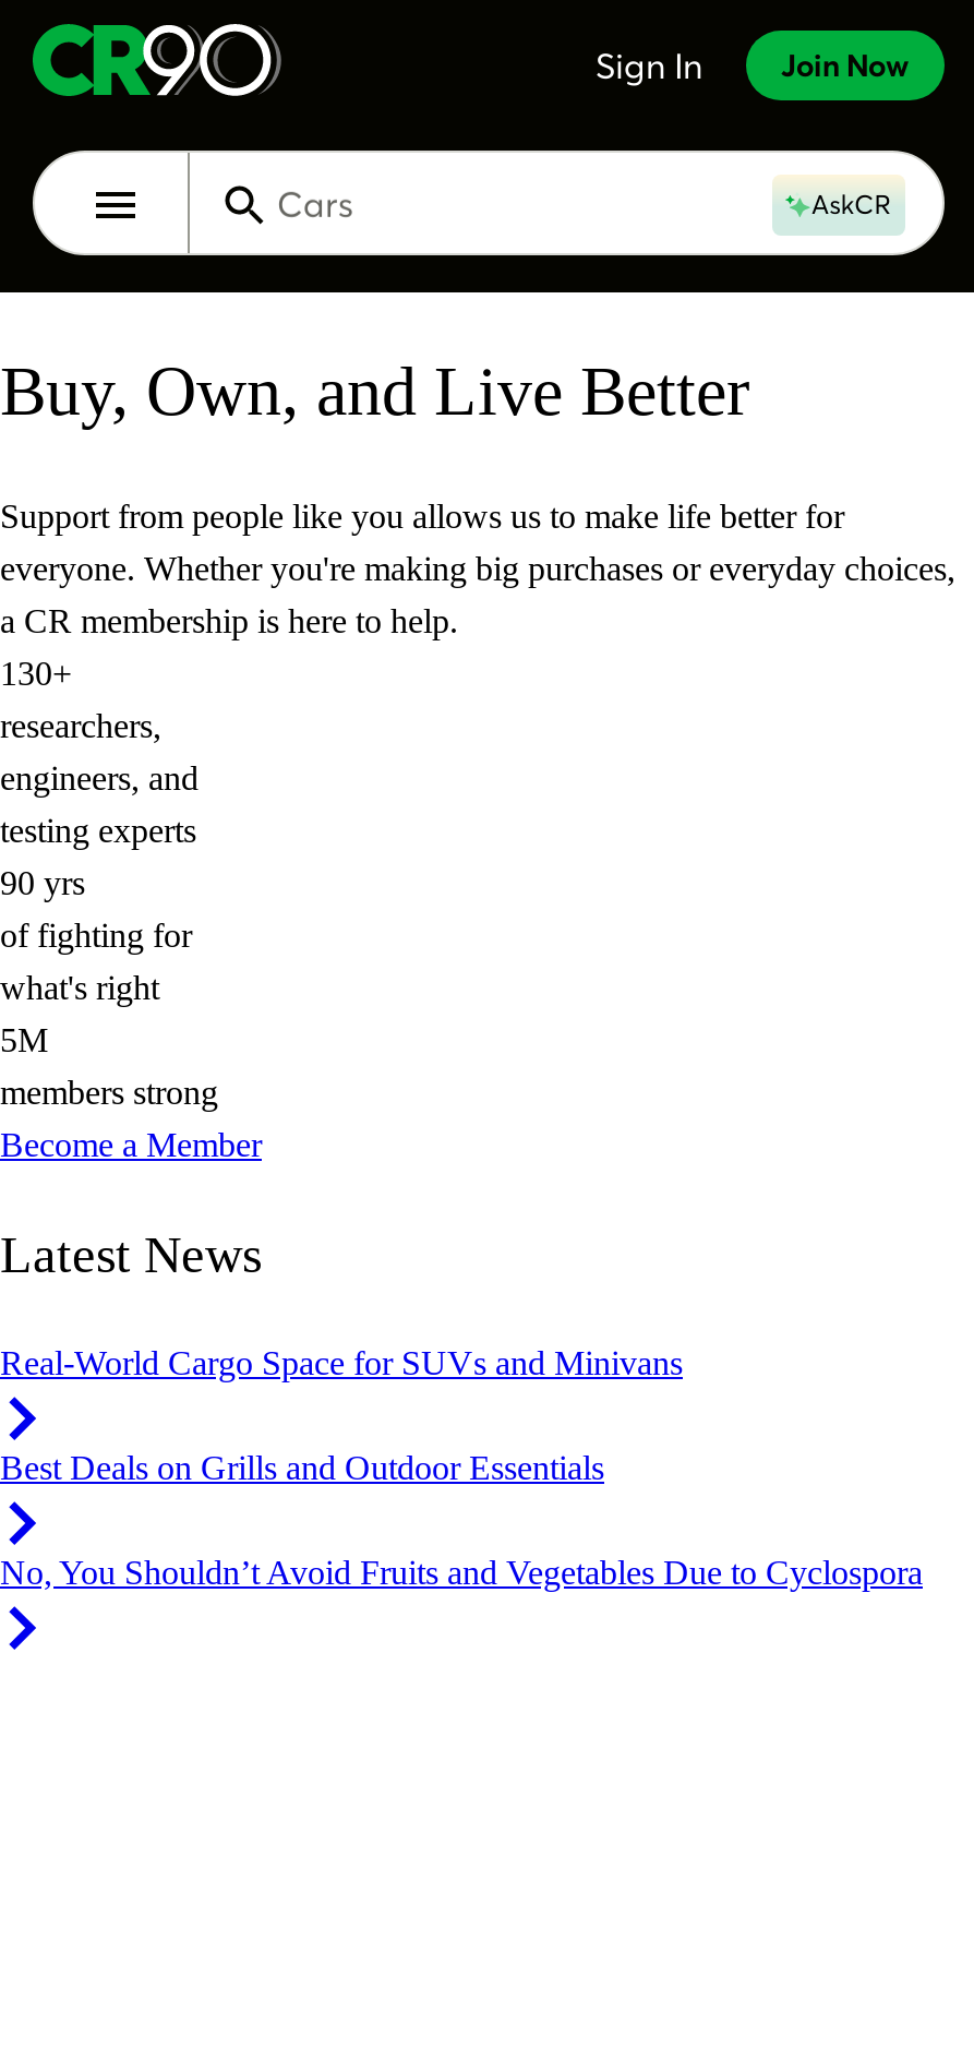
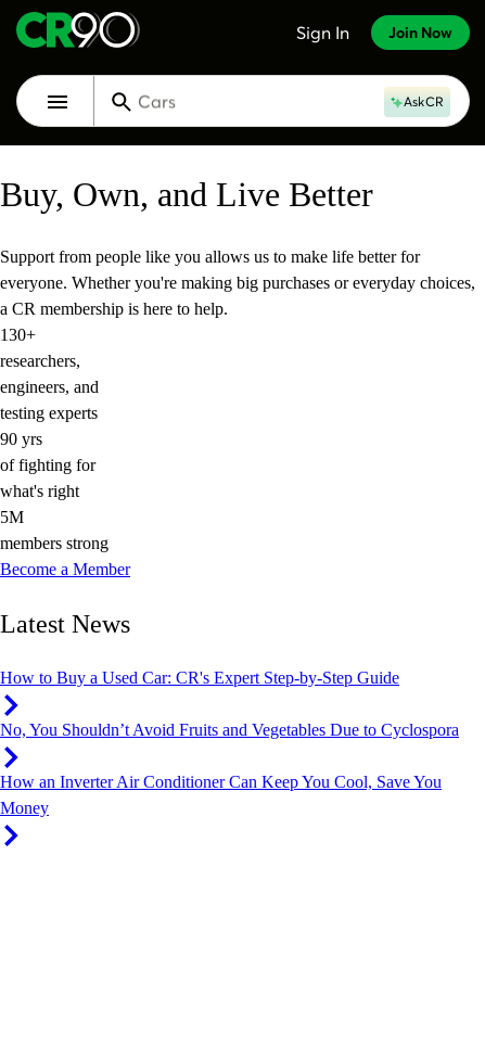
[0,1344,683,1485] Real-World Cargo Space for SUVs and Minivans | Best Deals on Grills and Outdoor Essentials -> [0,668,399,687] How to Buy a Used Car: CR's Expert Step-by-Step Guide
moved [0,1553,923,1590] -> [0,720,459,739]: No, You Shouldn’t Avoid Fruits and Vegetables Due to Cyclospora
none -> [0,772,442,817] How an Inverter Air Conditioner Can Keep You Cool, Save You | Money

